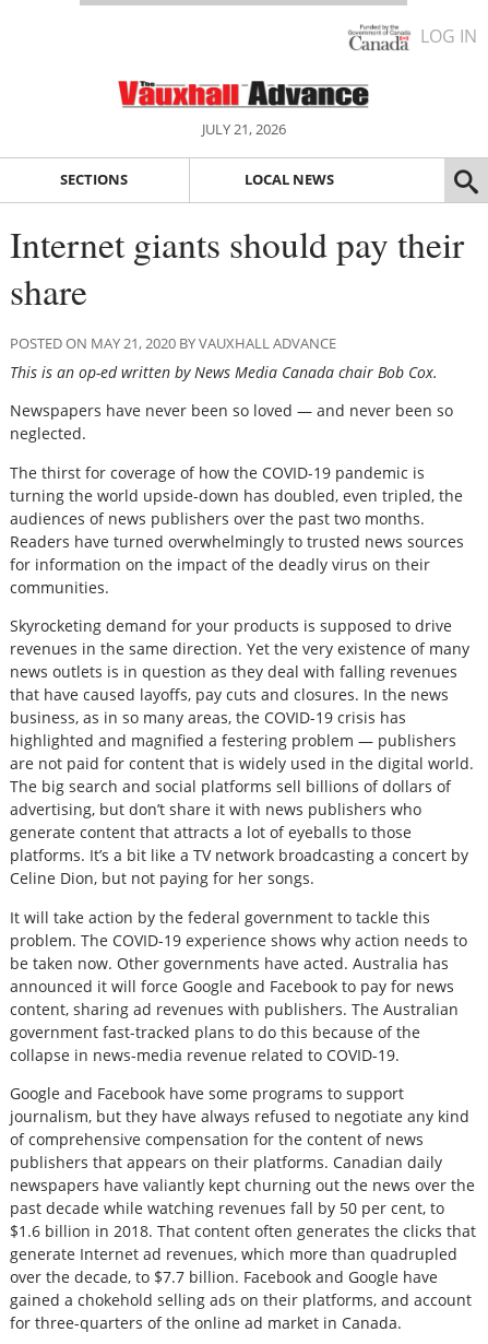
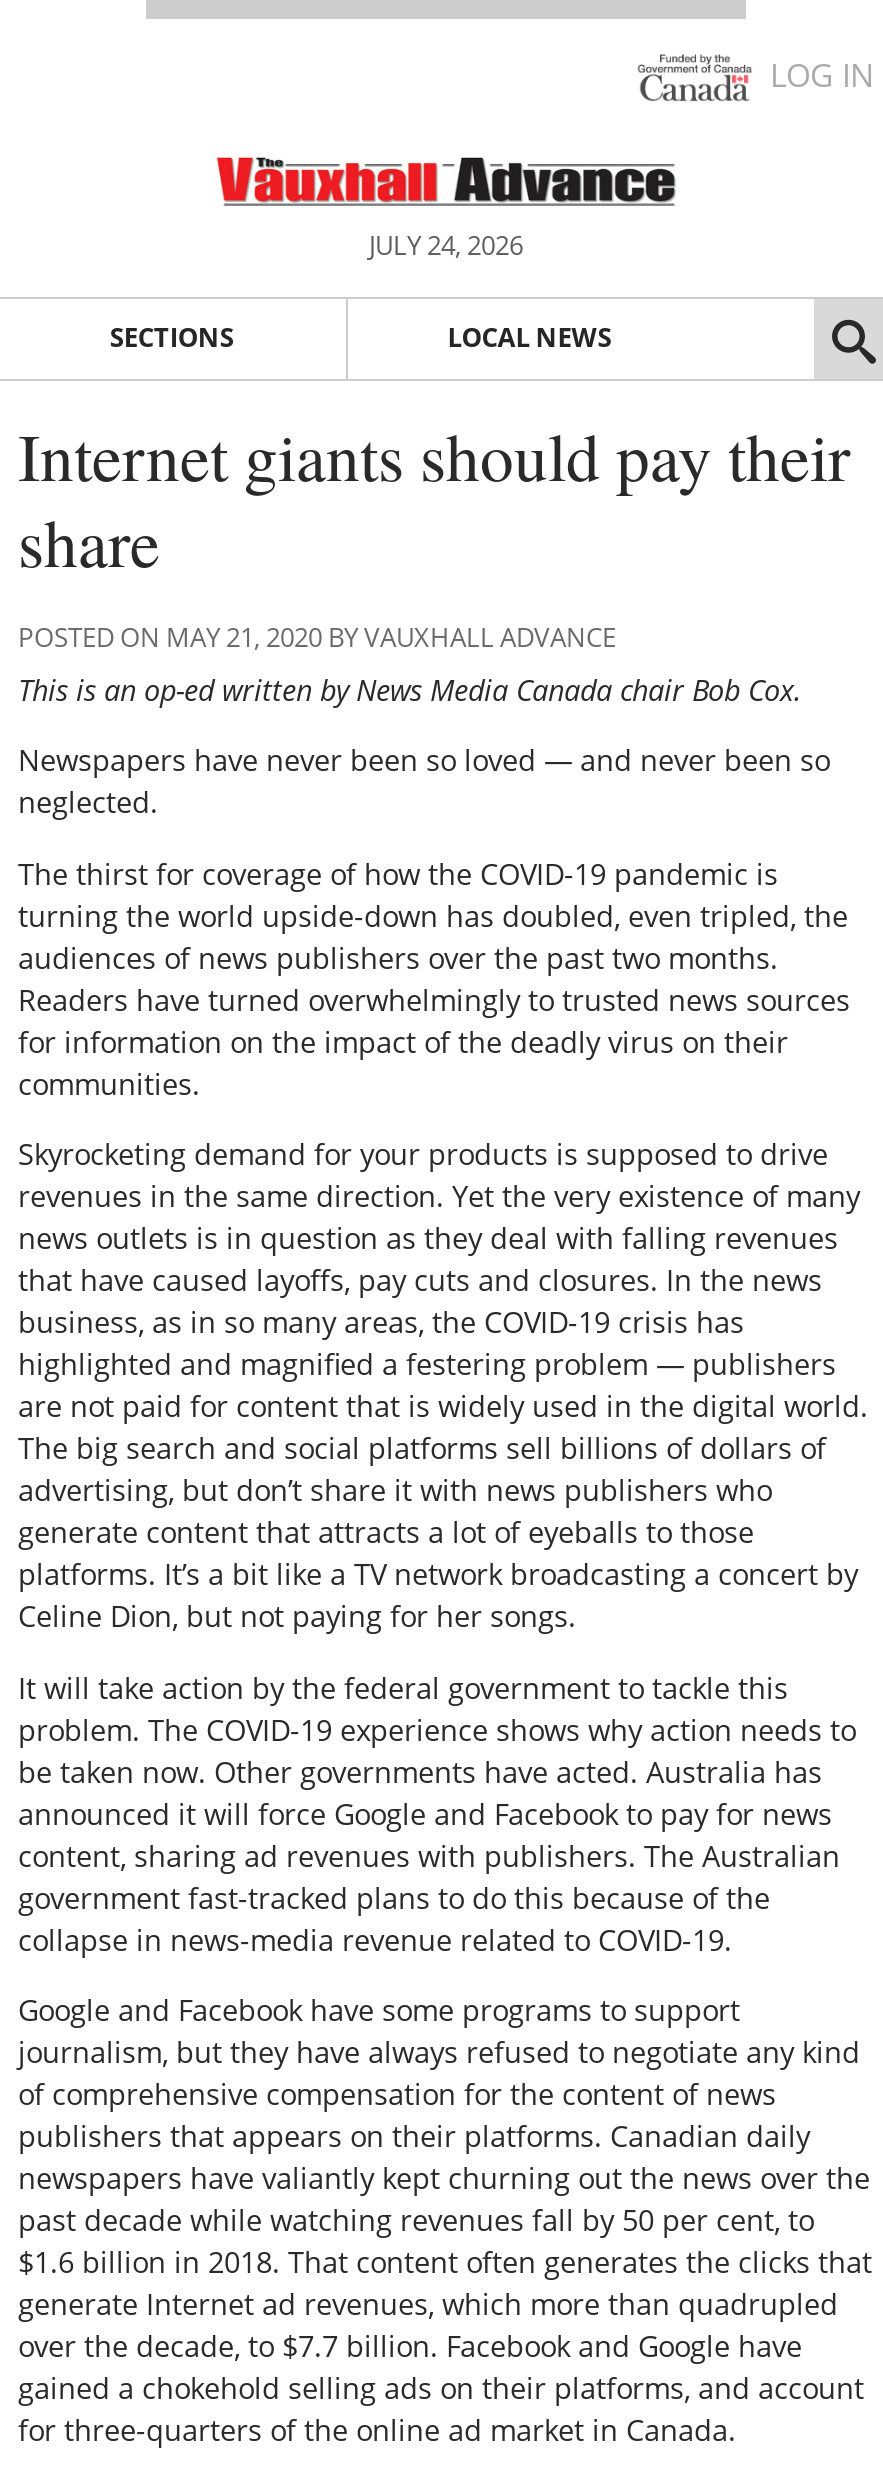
[201,119,285,139] JULY 21, 2026 -> [369,227,523,263] JULY 24, 2026

